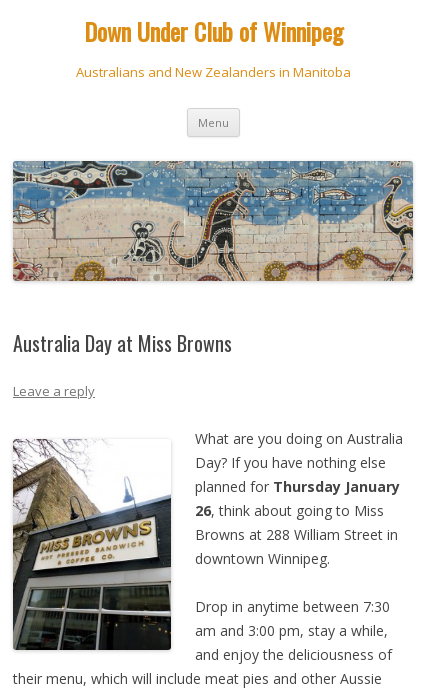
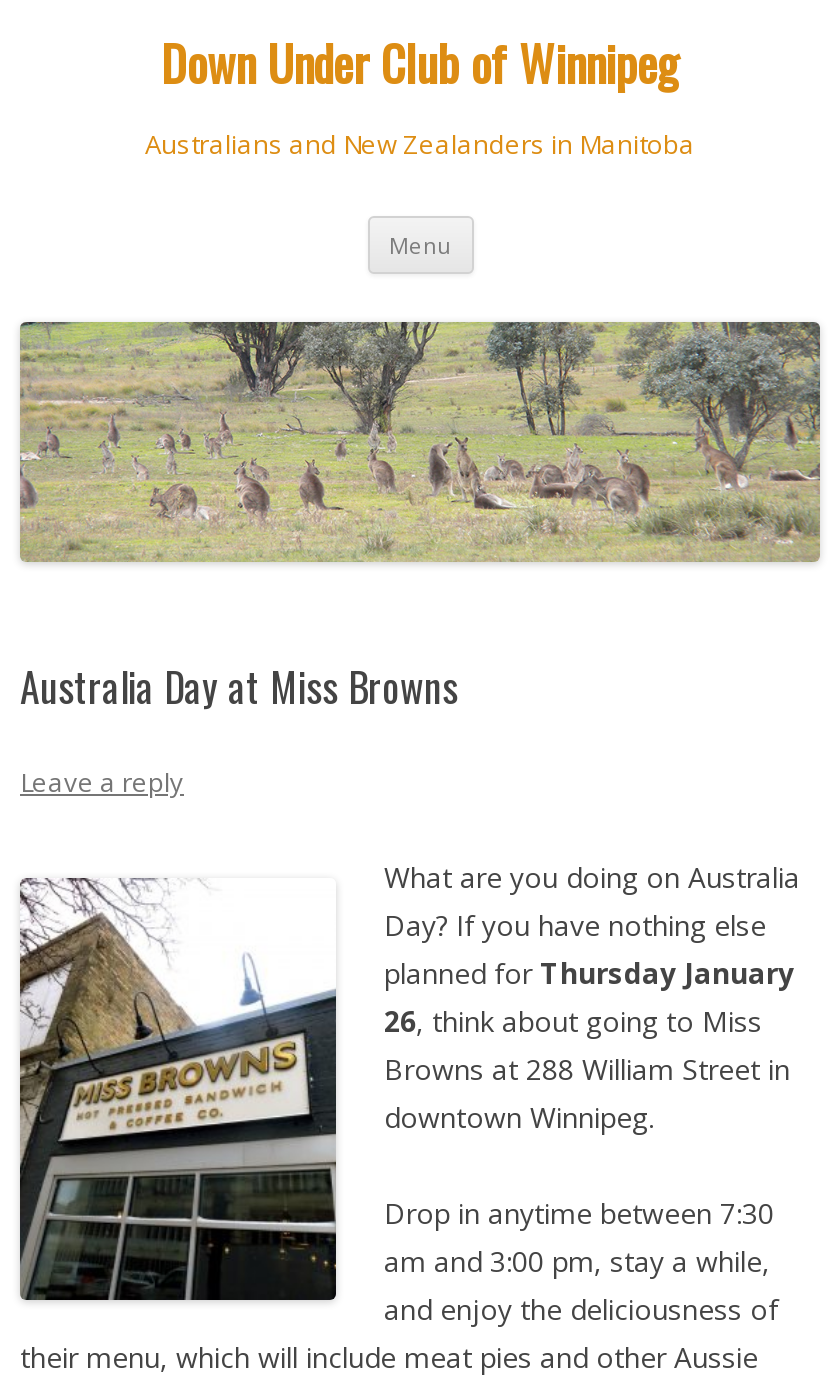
[12,160,413,281] [image] -> [18,320,820,562] [image]

